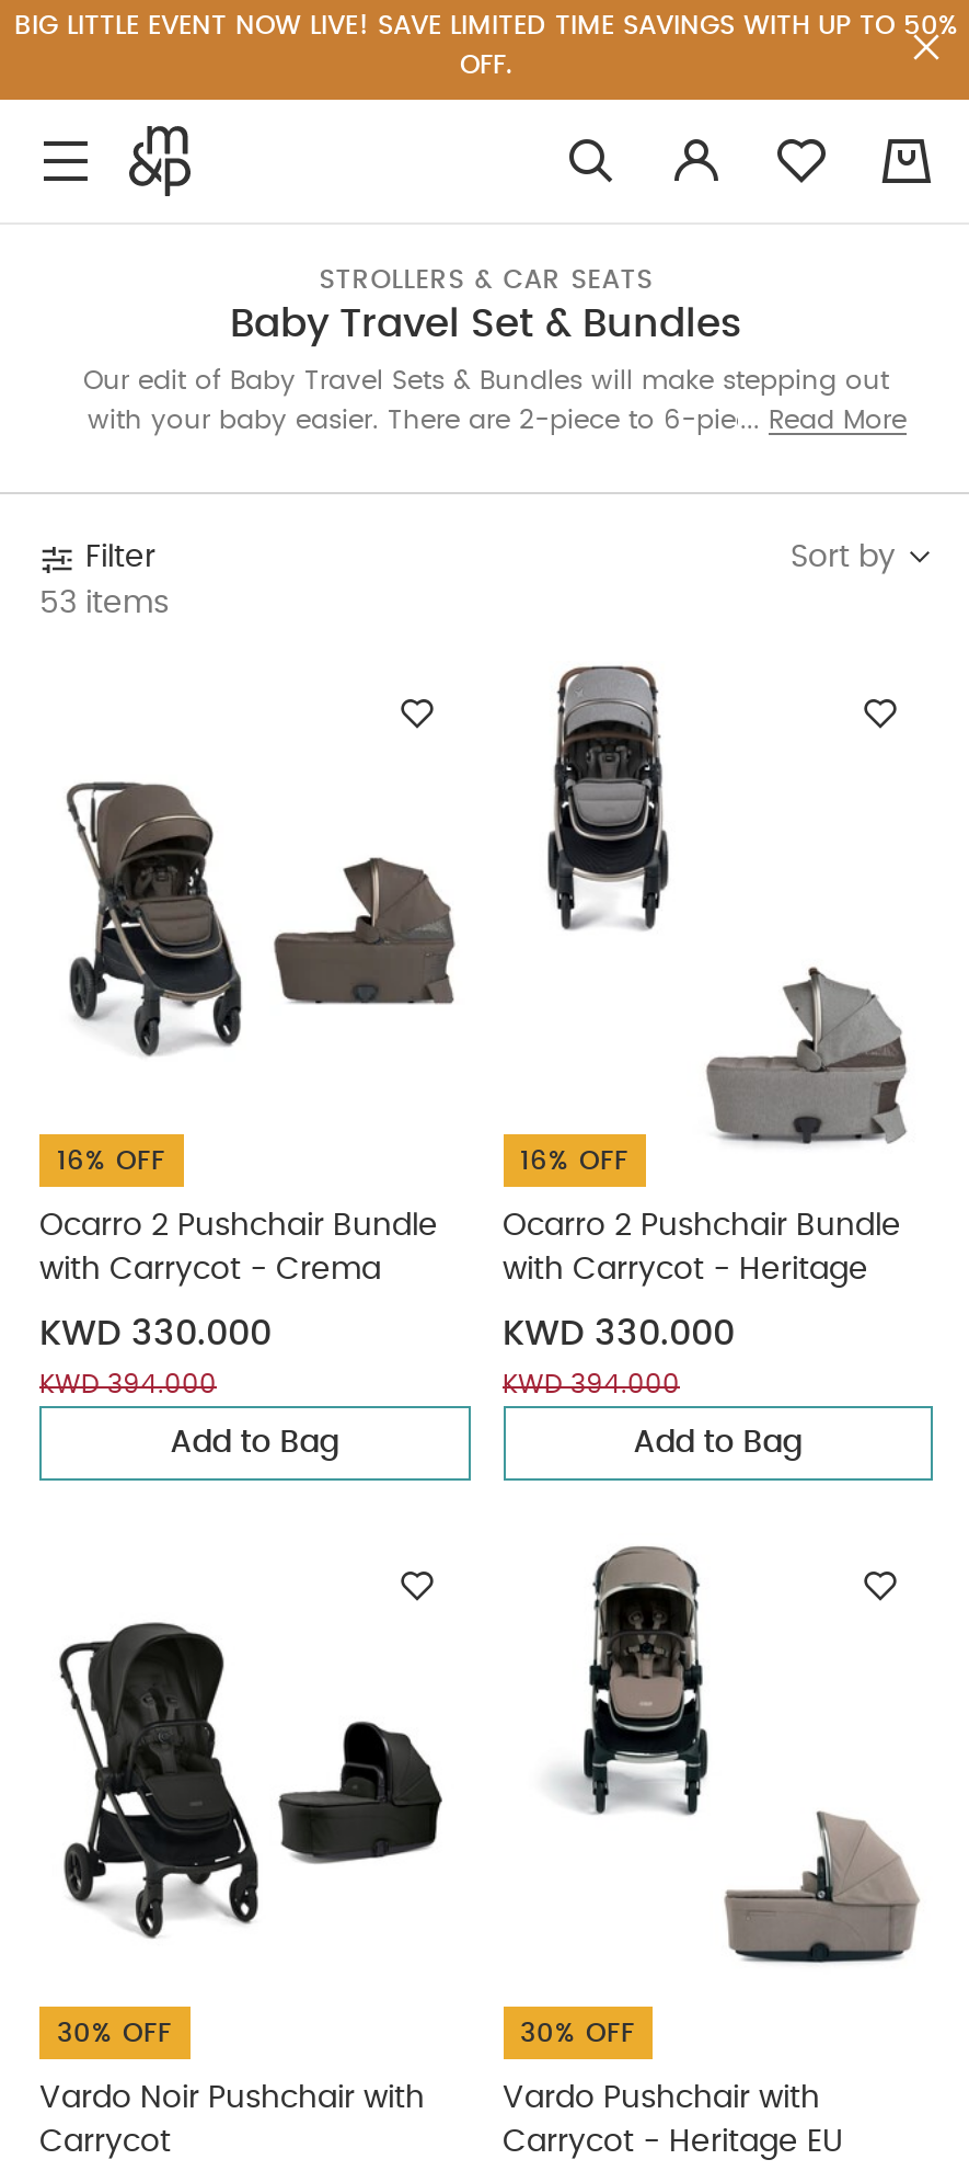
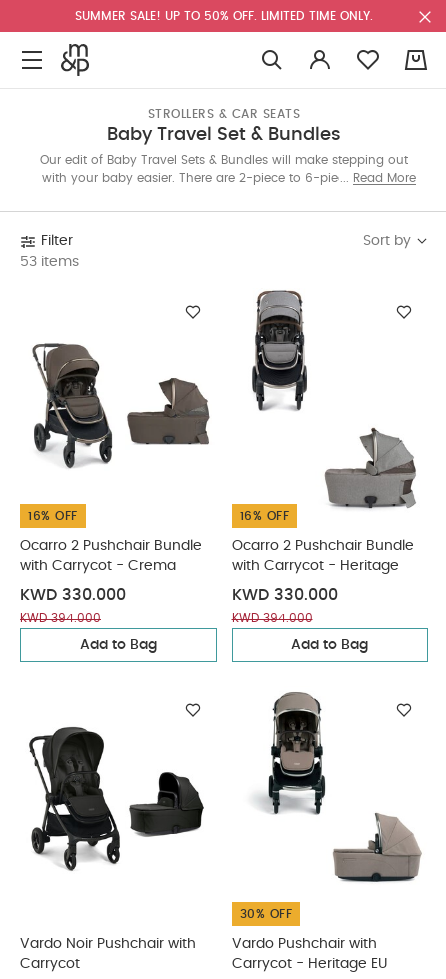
[14,12,958,78] BIG LITTLE EVENT NOW LIVE! SAVE LIMITED TIME SAVINGS WITH UP TO 50% | OFF. -> [75,10,373,22] SUMMER SALE! UP TO 50% OFF. LIMITED TIME ONLY.
[57,2020,172,2046] 30% OFF -> none

